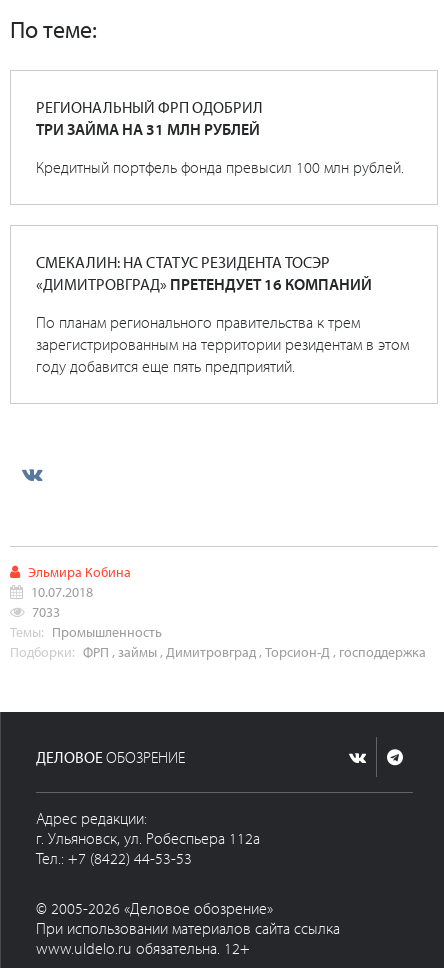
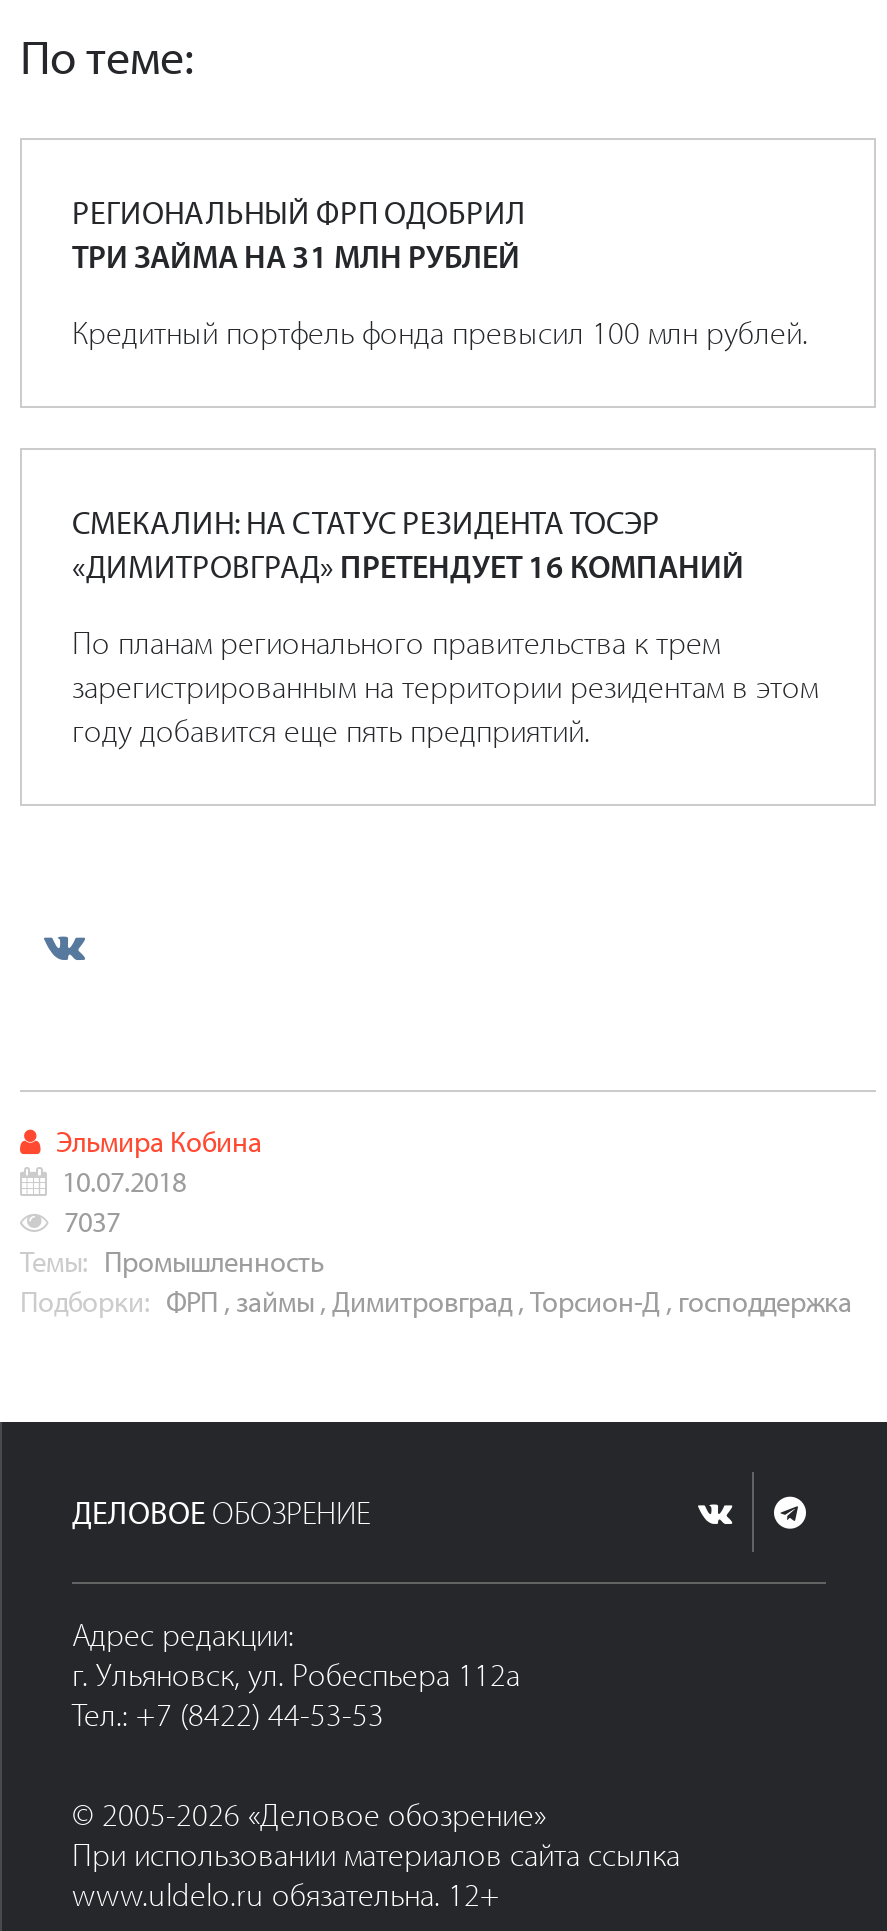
[29,602,60,621] 7033 -> [58,1203,120,1241] 7037

